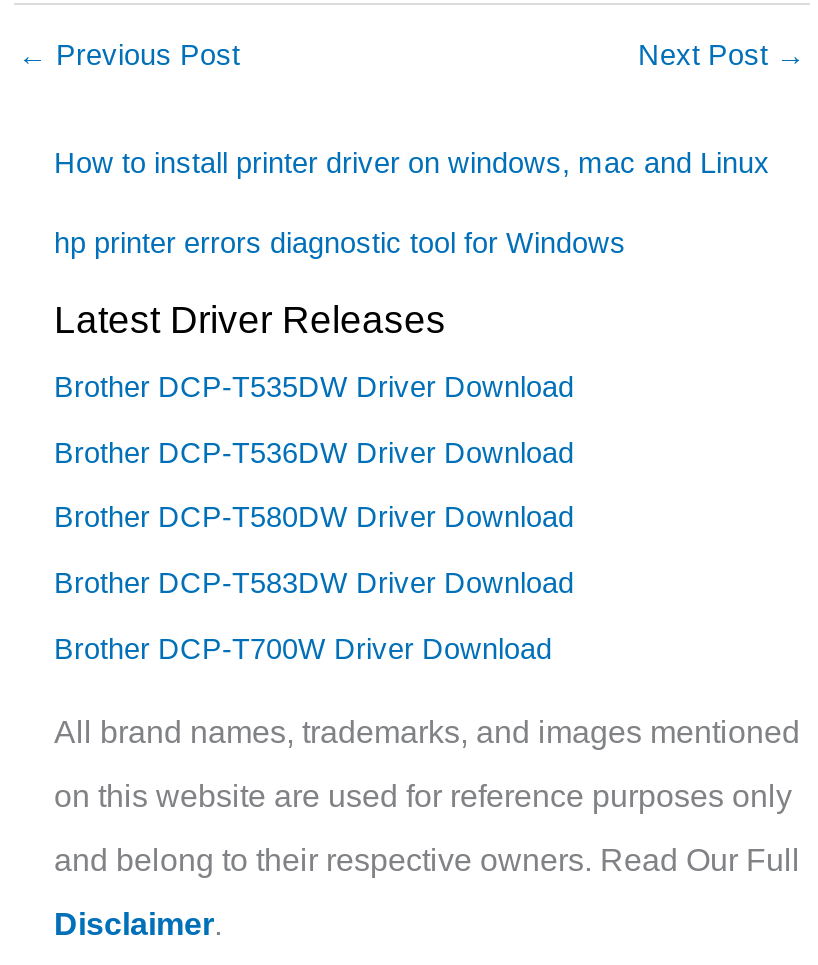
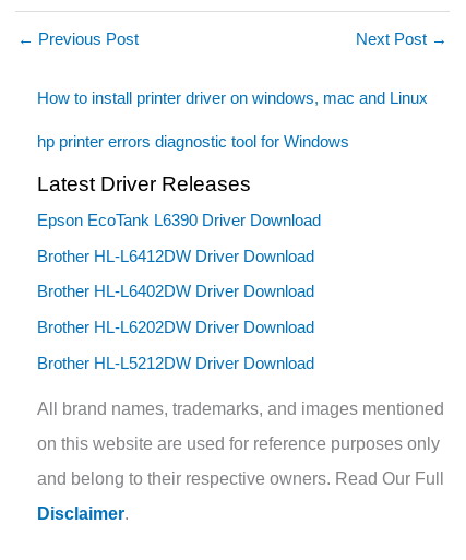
[54,371,574,403] Brother DCP-T535DW Driver Download -> [37,212,321,229] Epson EcoTank L6390 Driver Download
[54,436,574,468] Brother DCP-T536DW Driver Download -> [37,247,314,265] Brother HL-L6412DW Driver Download
[54,501,574,533] Brother DCP-T580DW Driver Download -> [37,283,314,300] Brother HL-L6402DW Driver Download
[54,567,574,599] Brother DCP-T583DW Driver Download -> [37,319,314,336] Brother HL-L6202DW Driver Download
[54,632,552,664] Brother DCP-T700W Driver Download -> [37,354,314,372] Brother HL-L5212DW Driver Download

